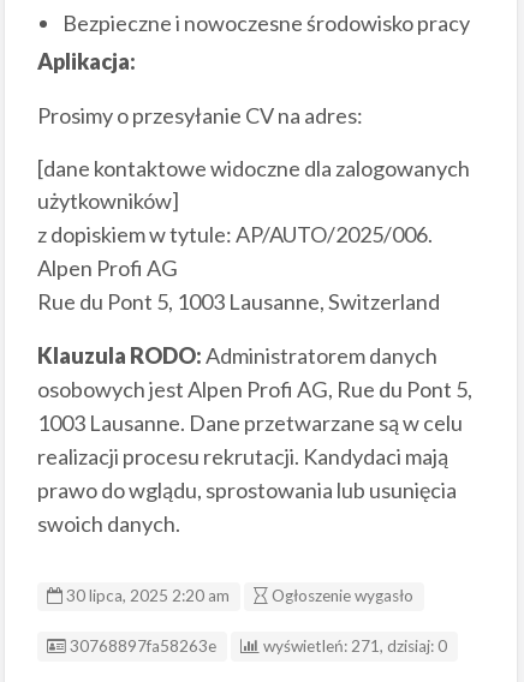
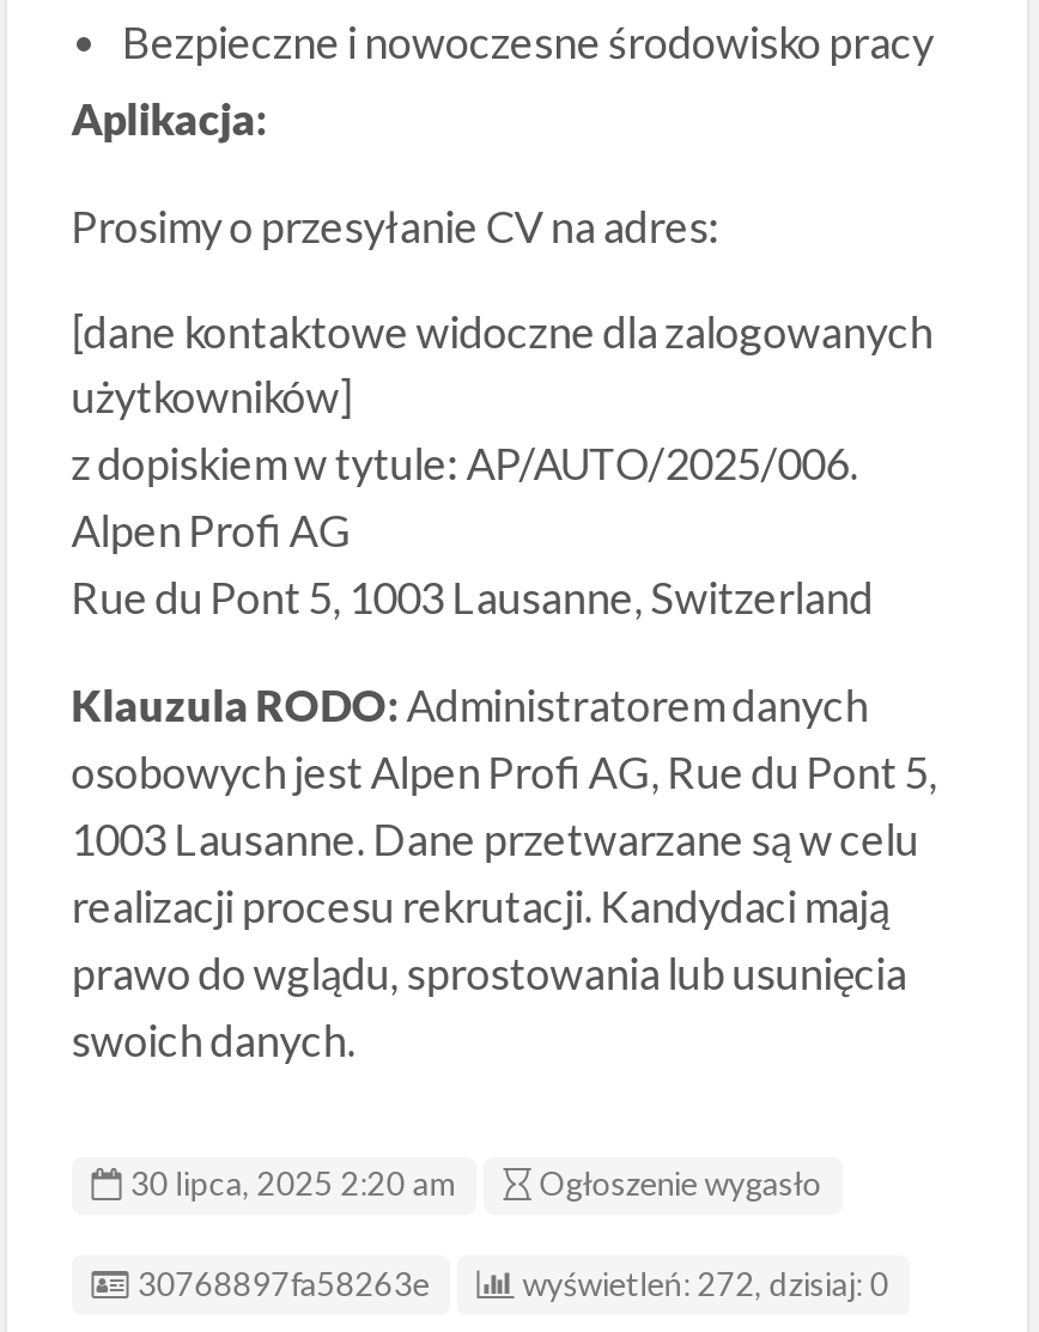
[260,636,447,656] wyświetleń: 271, dzisiaj: 0 -> [515,1265,889,1303] wyświetleń: 272, dzisiaj: 0

